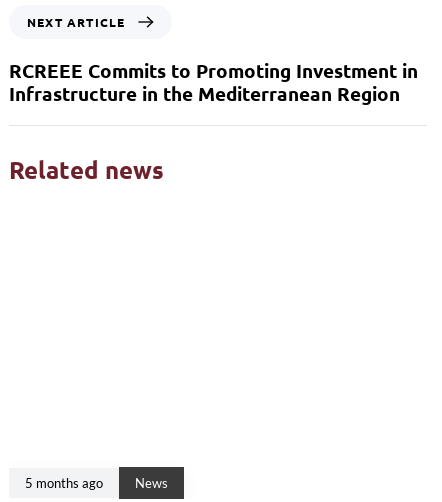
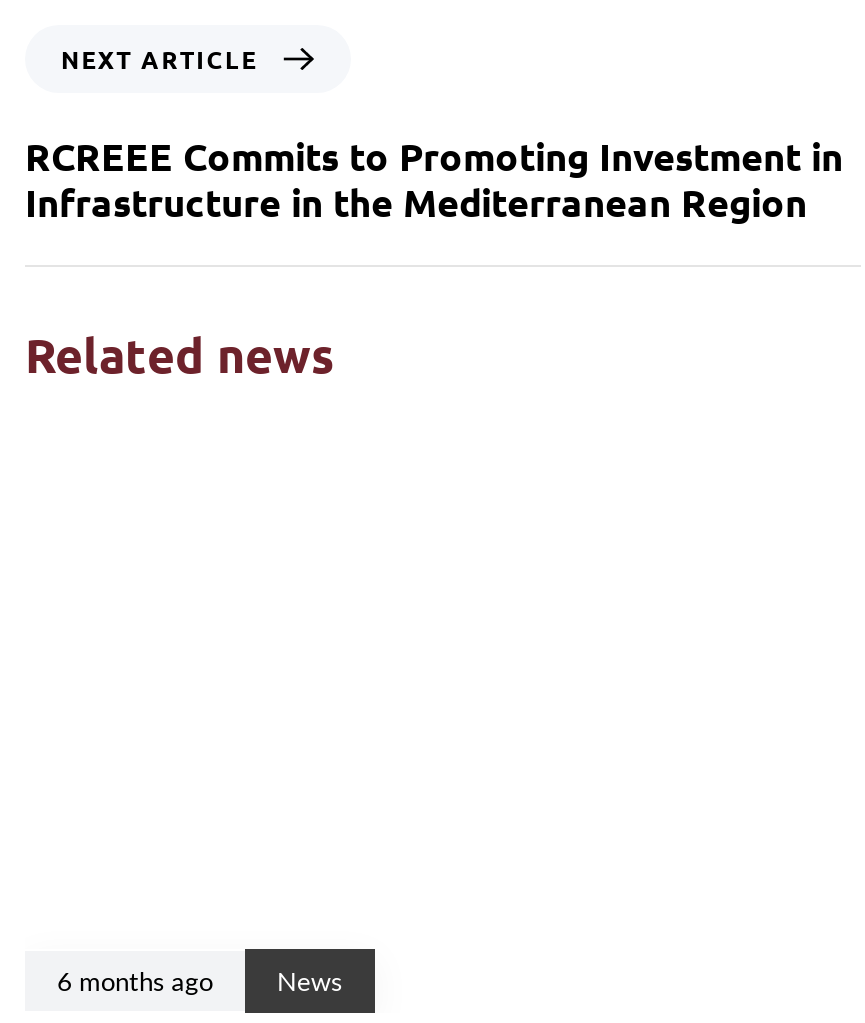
[25,475,168,491] 5 months ago News -> [57,965,343,997] 6 months ago News

